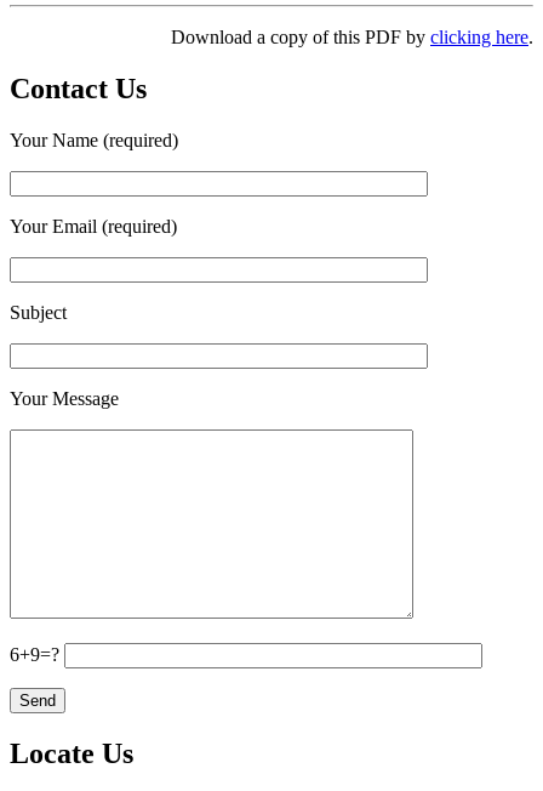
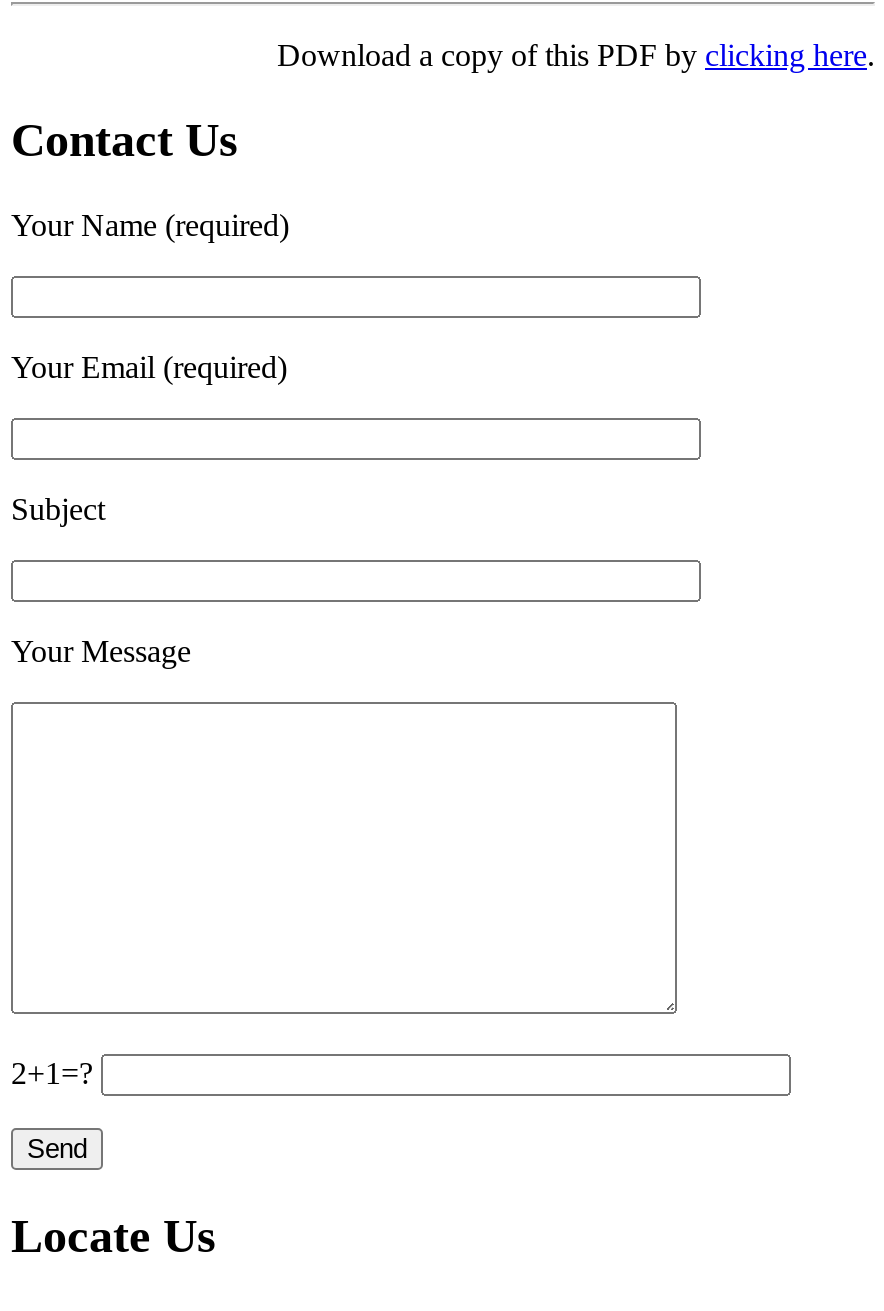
[10,644,59,664] 6+9=? -> [11,1055,93,1089] 2+1=?

